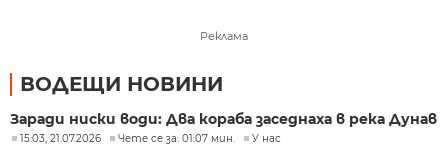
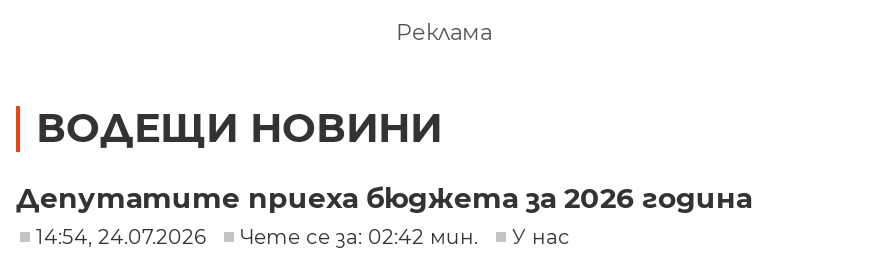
[10,109,437,144] Заради ниски води: Два кораба заседнаха в река Дунав | 15:03, 21.07.2026 | Чете се за: 01:07 мин. -> [16,179,752,249] Депутатите приеха бюджета за 2026 година | 14:54, 24.07.2026 | Чете се за: 02:42 мин.

